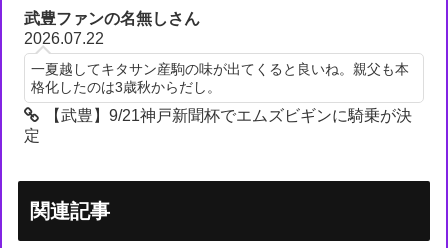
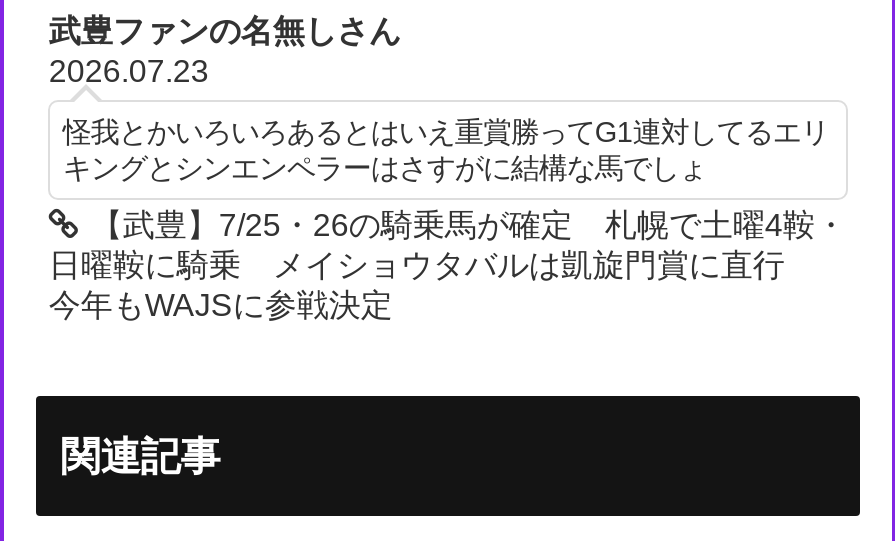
[24,30,104,47] 2026.07.22 -> [49,53,209,87] 2026.07.23
[31,61,409,95] 一夏越してキタサン産駒の味が出てくると良いね。親父も本 | 格化したのは3歳秋からだし。 -> [63,115,829,183] 怪我とかいろいろあるとはいえ重賞勝ってG1連対してるエリ | キングとシンエンペラーはさすがに結構な馬でしょ
[24,107,412,144] 【武豊】9/21神戸新聞杯でエムズビギンに騎乗が決 | 定 -> [49,207,847,321] 【武豊】7/25・26の騎乗馬が確定 札幌で土曜4鞍・ | 日曜鞍に騎乗 メイショウタバルは凱旋門賞に直行 | 今年もWAJSに参戦決定

